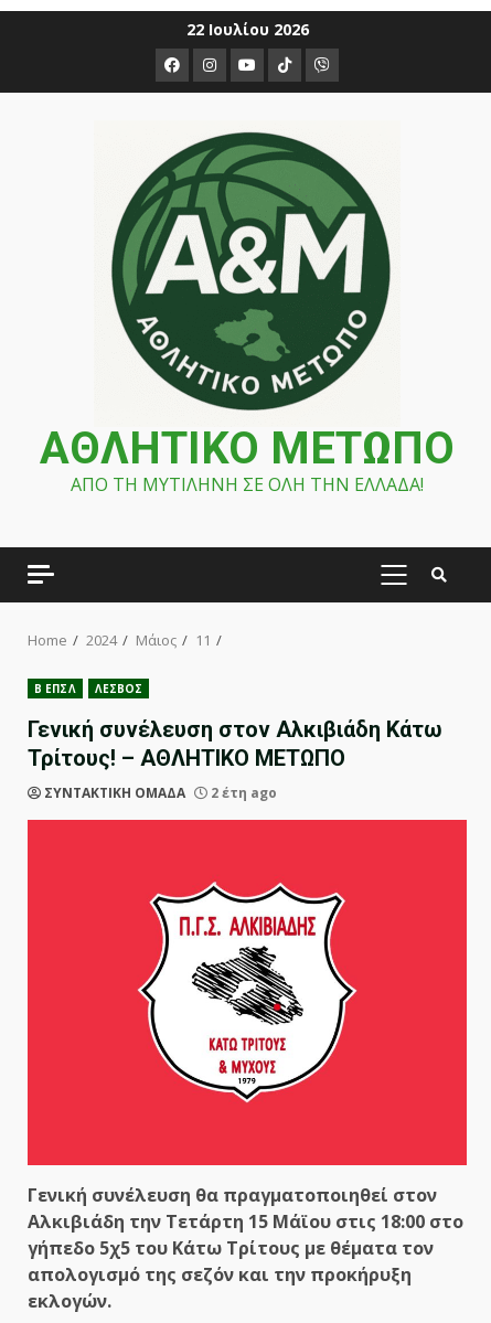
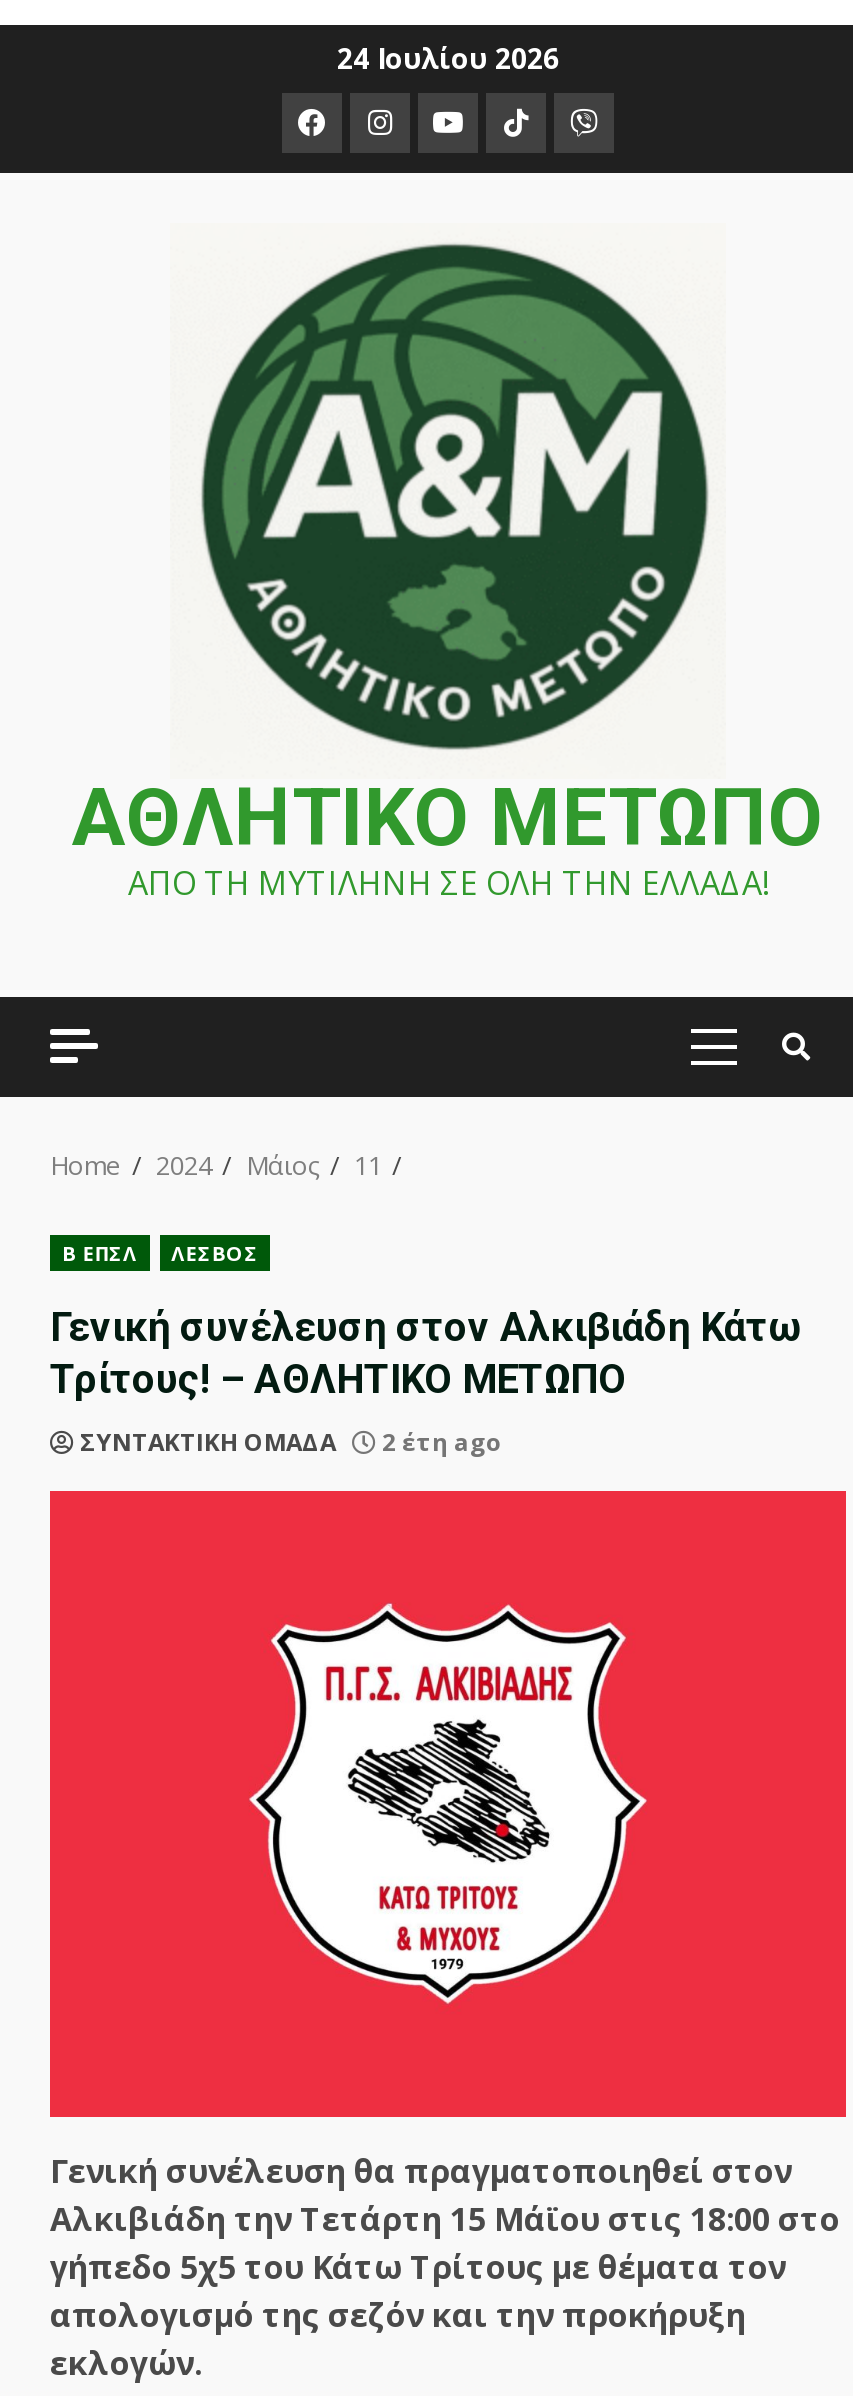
[186,19,308,40] 22 Ιουλίου 2026 -> [337,39,559,77] 24 Ιουλίου 2026

